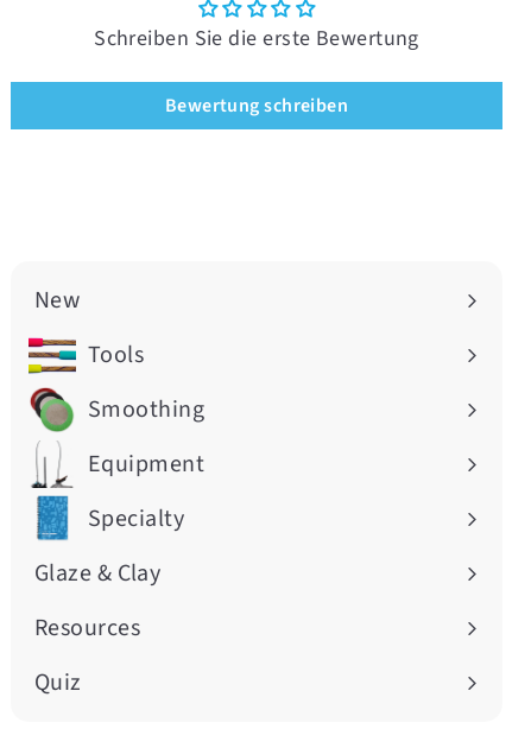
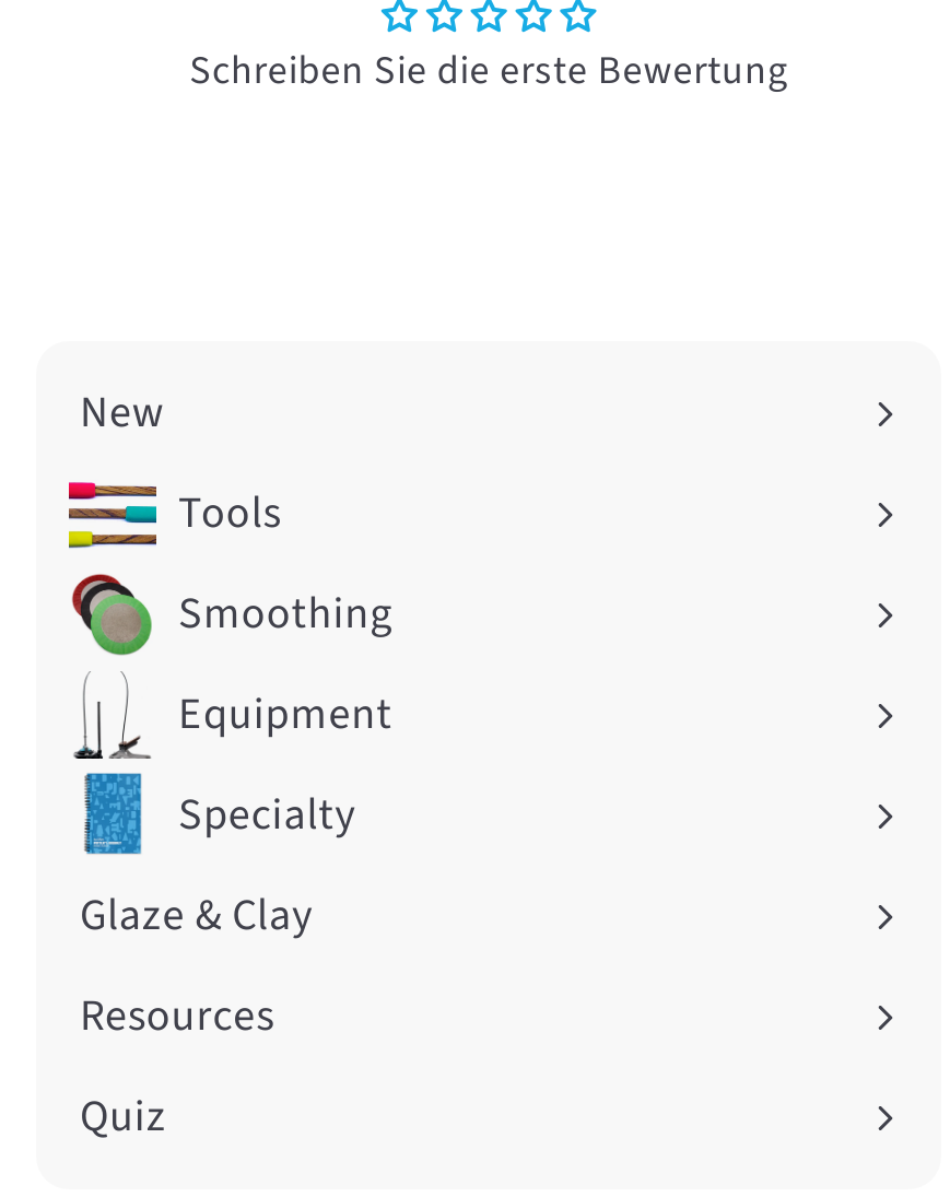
[165,93,348,119] Bewertung schreiben -> none

